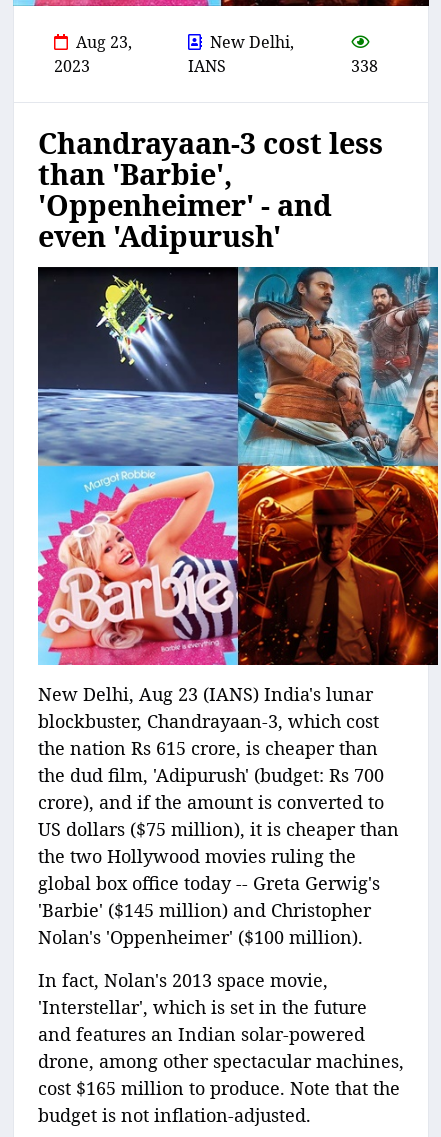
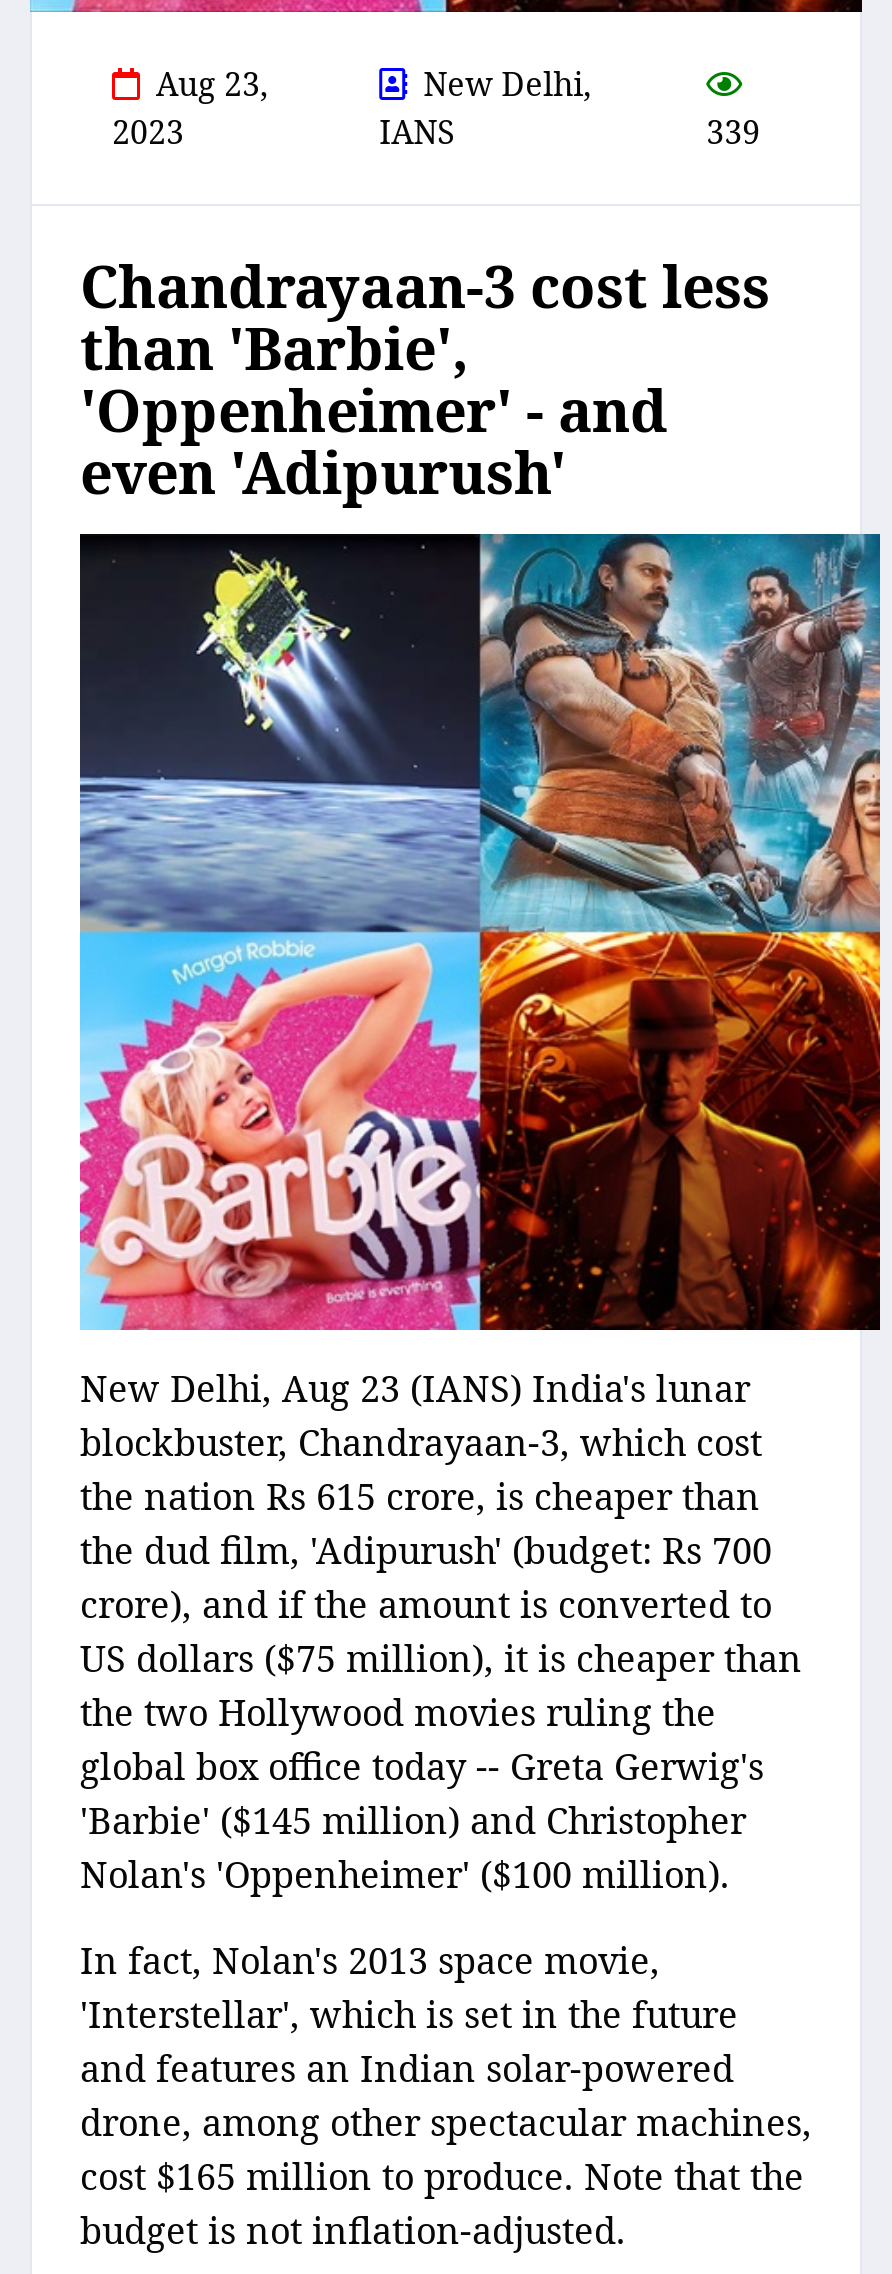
[351,55,378,77] 338 -> [706,110,760,154] 339

